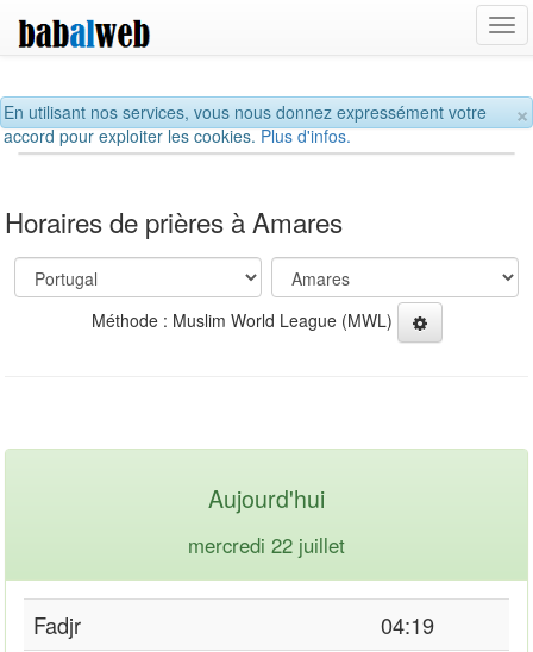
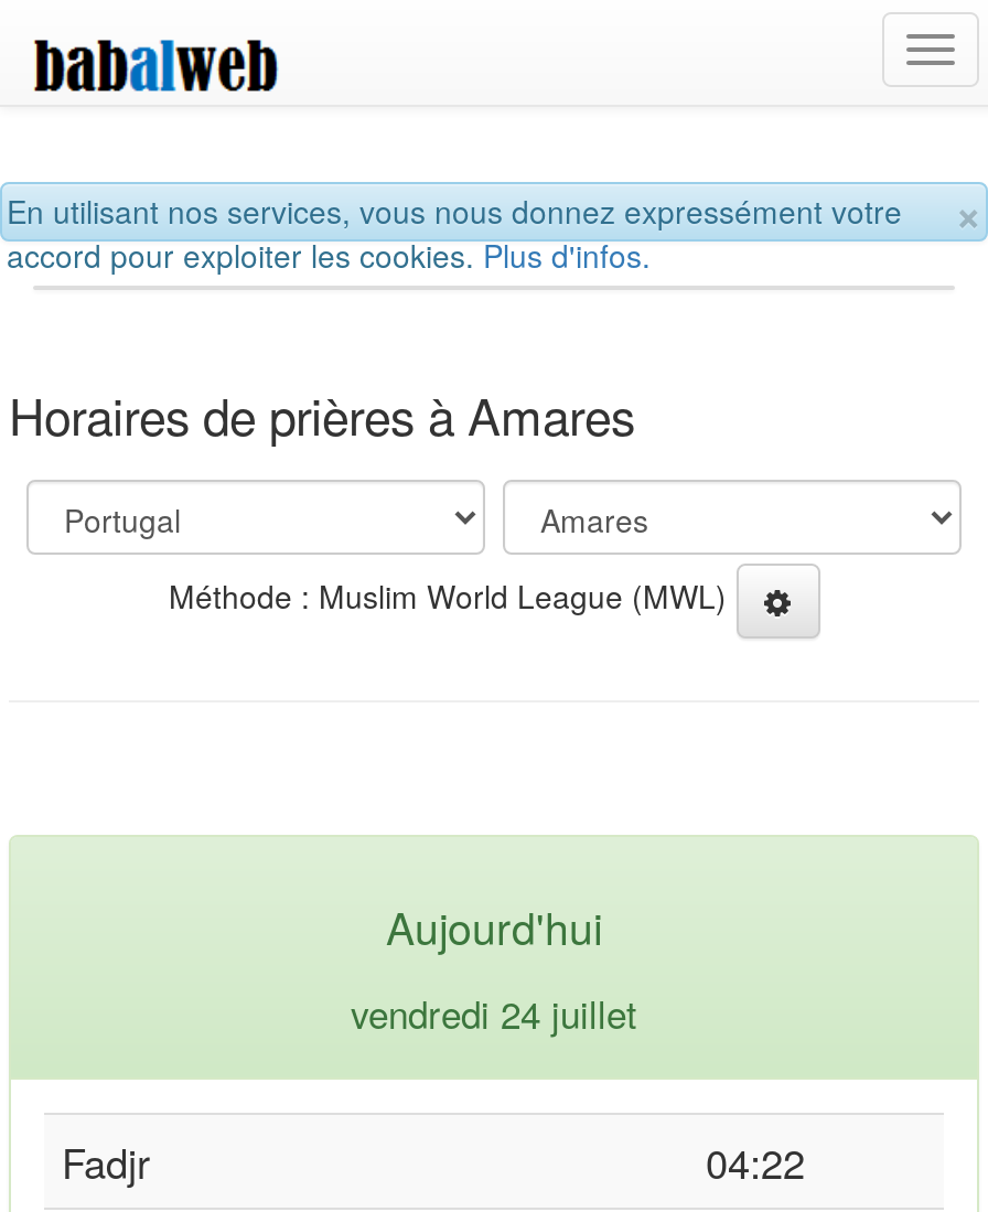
[188,530,345,559] mercredi 22 juillet -> [351,986,637,1039] vendredi 24 juillet
[381,609,434,640] 04:19 -> [706,1132,805,1189] 04:22

